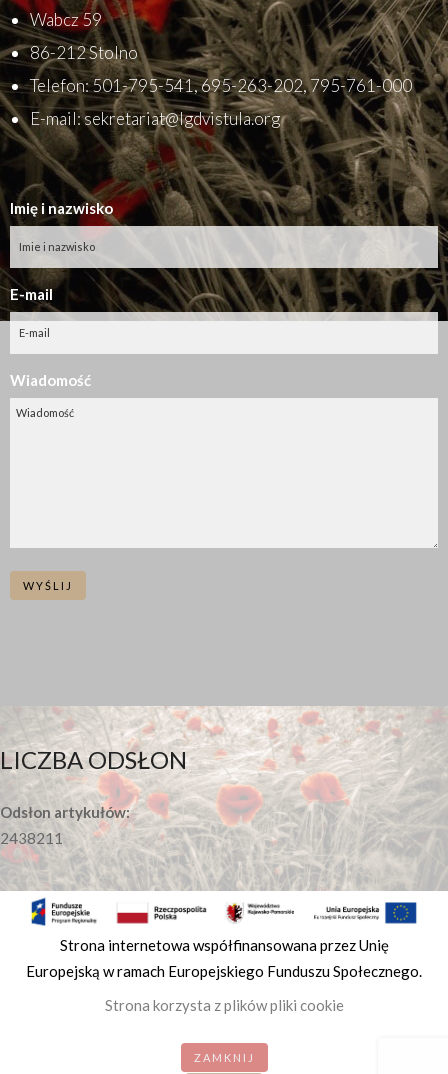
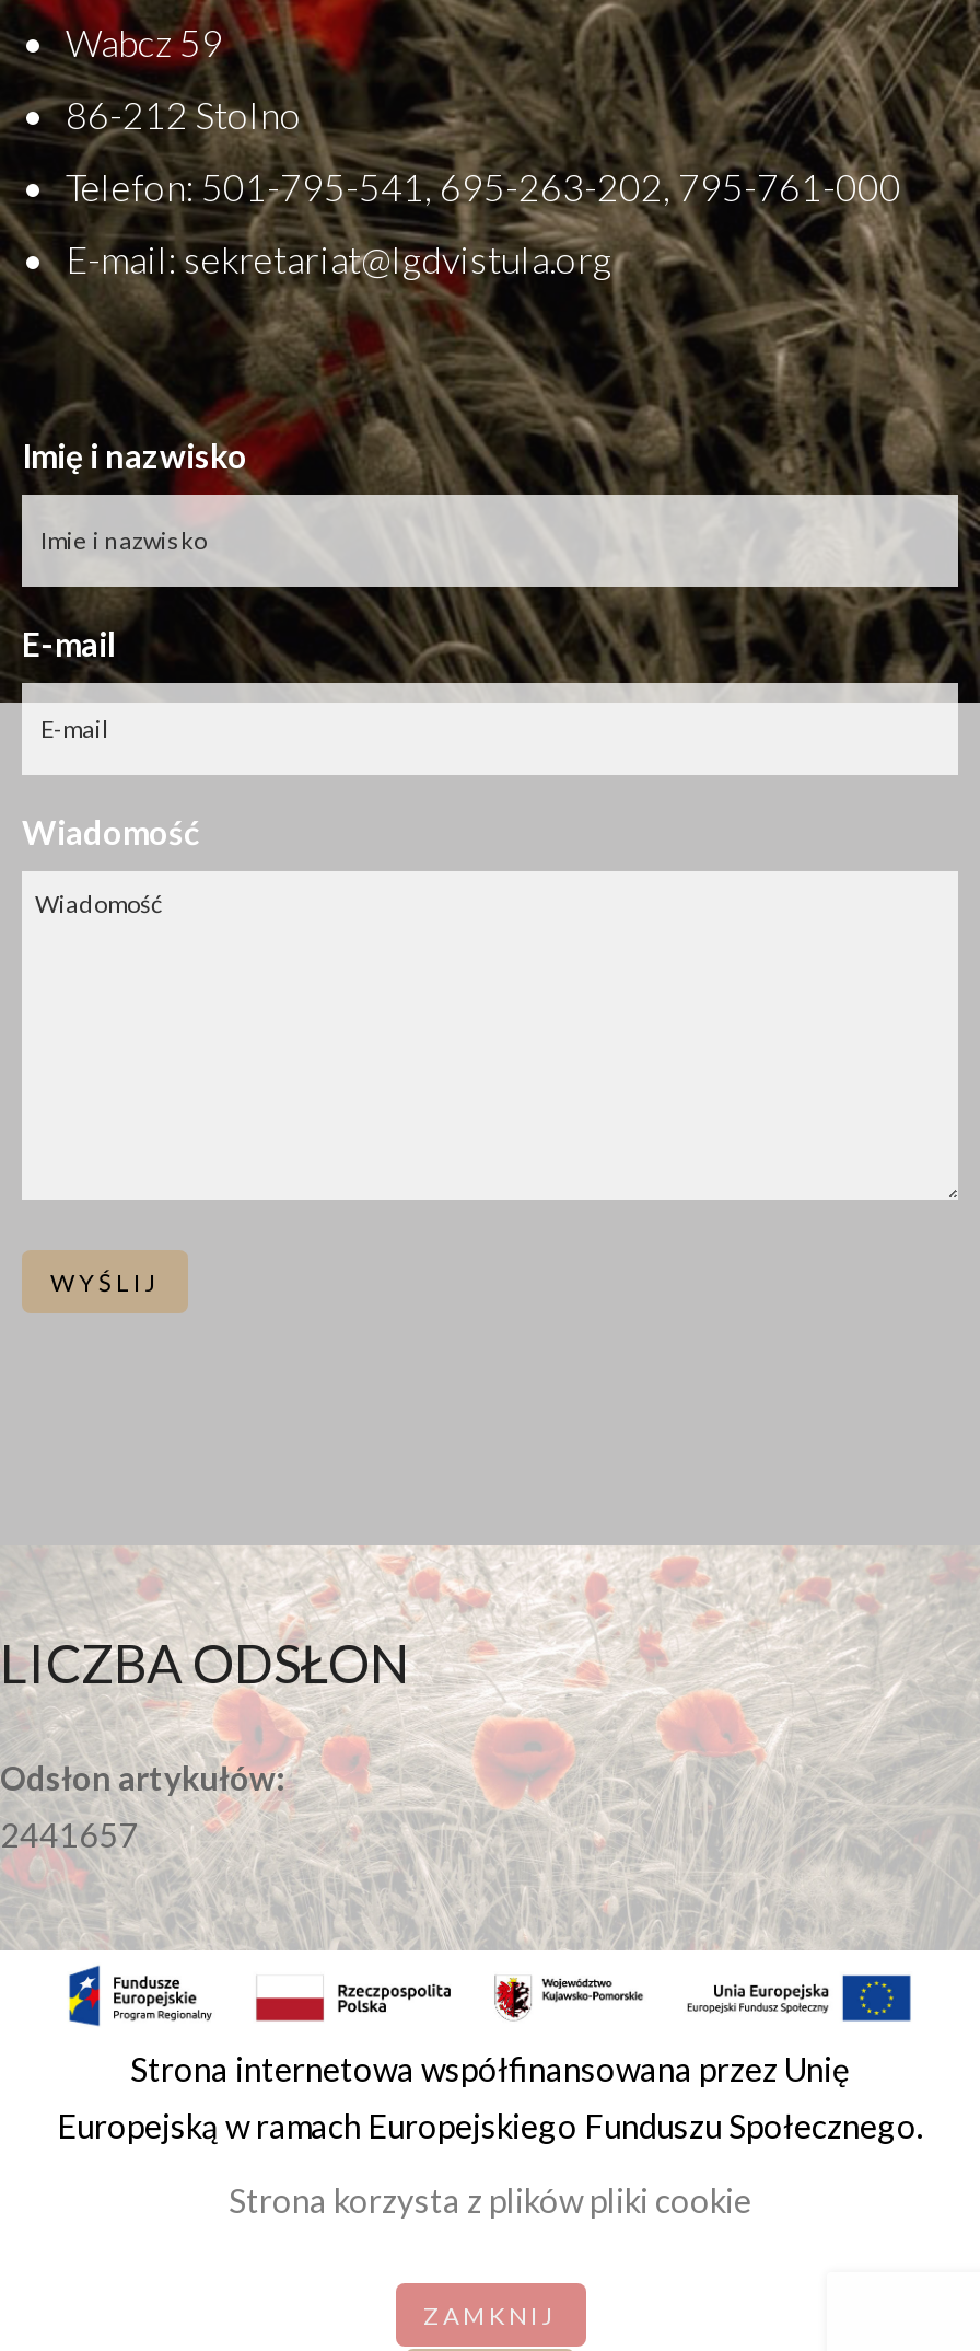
[0,829,63,847] 2438211 -> [0,1816,138,1855] 2441657

